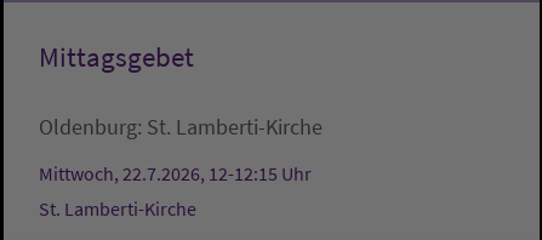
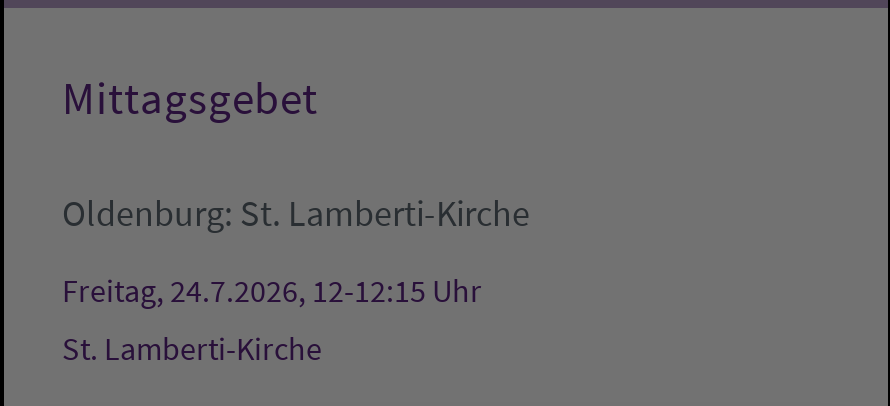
[39,161,312,186] Mittwoch, 22.7.2026, 12-12:15 Uhr -> [62,270,482,310] Freitag, 24.7.2026, 12-12:15 Uhr

